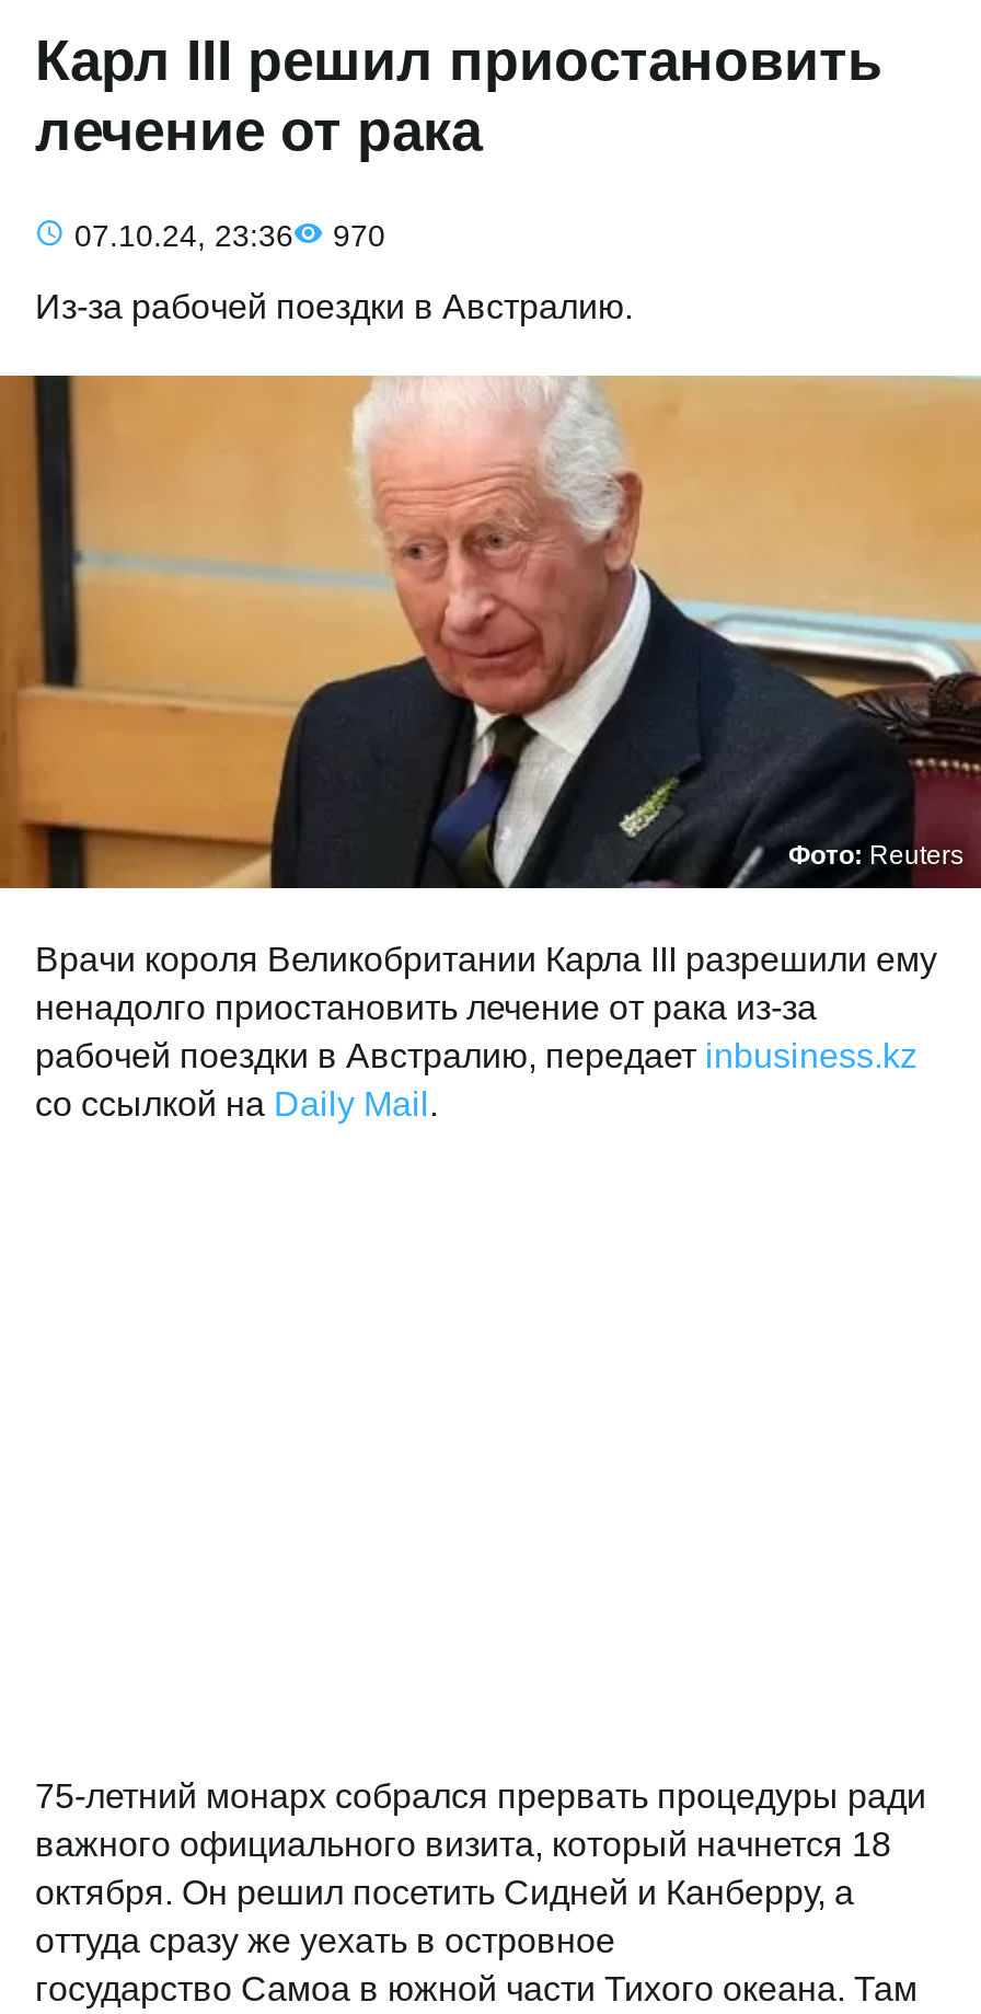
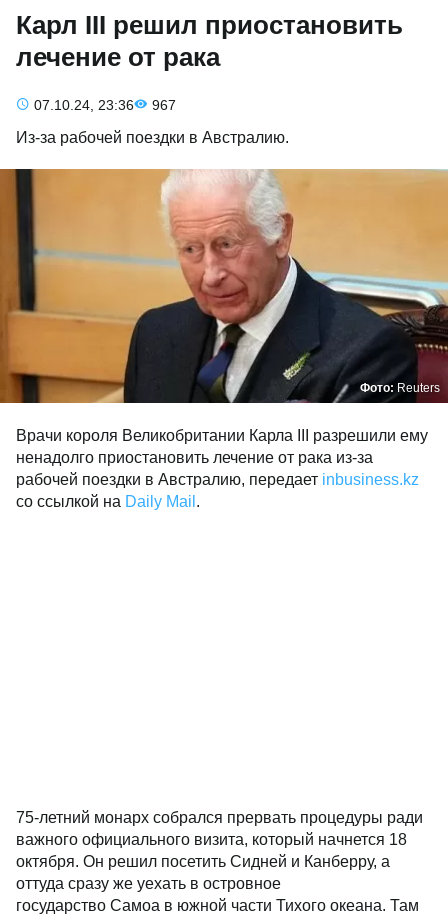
[74,218,385,253] 07.10.24, 23:36 970 -> [34,97,176,113] 07.10.24, 23:36 967

